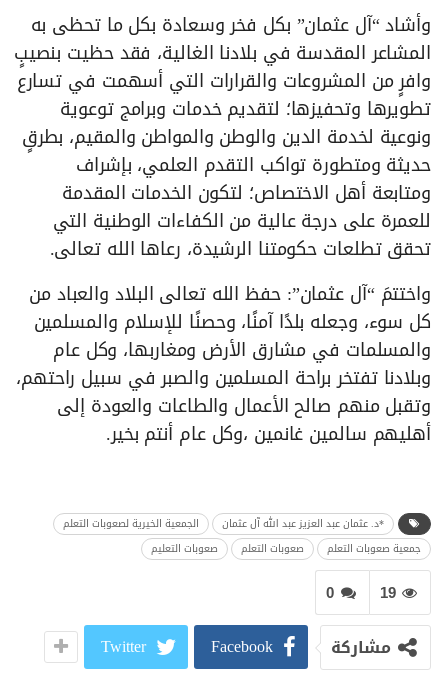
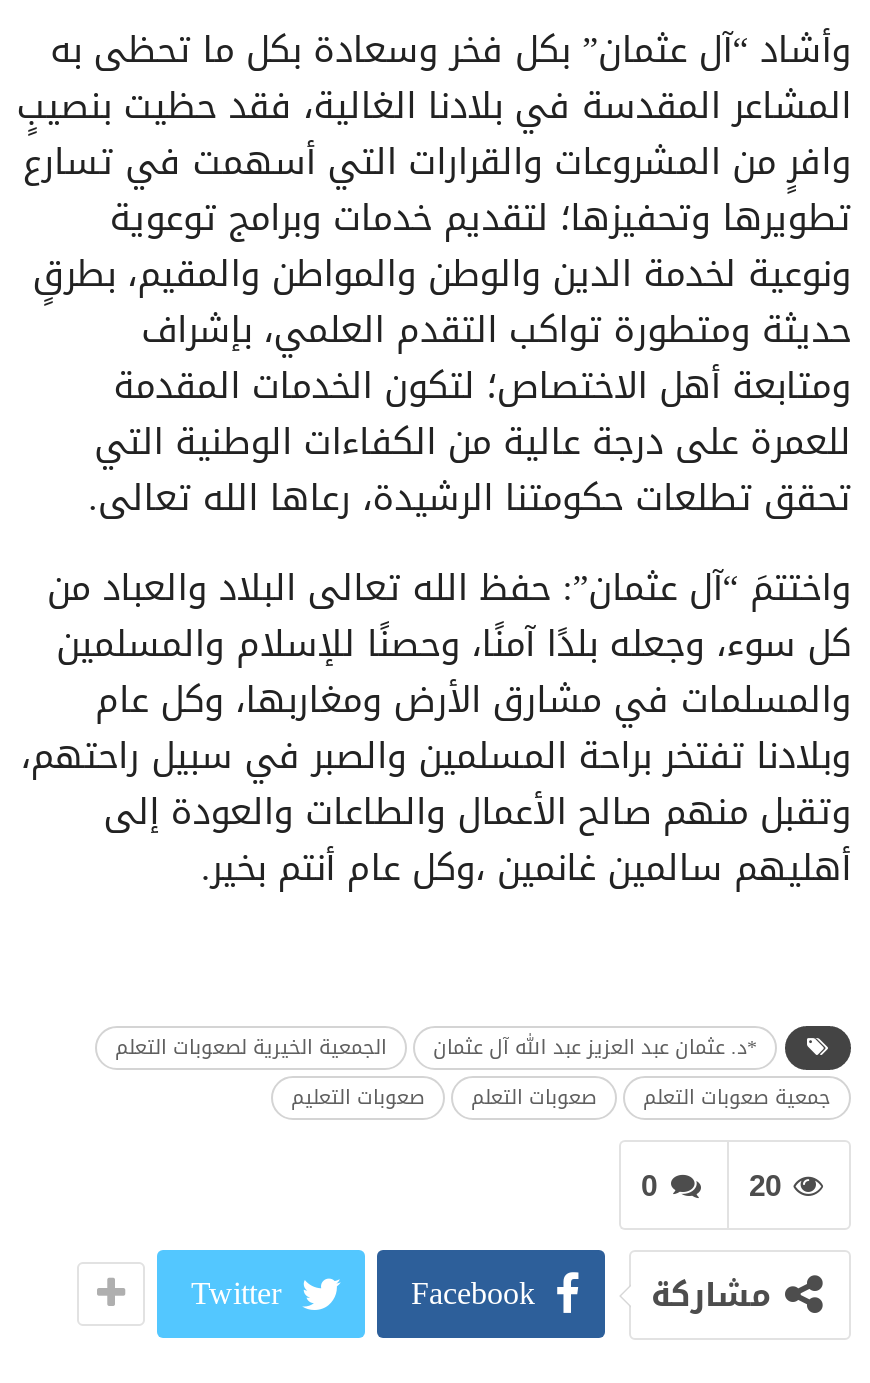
[380,584,396,601] 19 -> [749,1169,781,1203] 20

